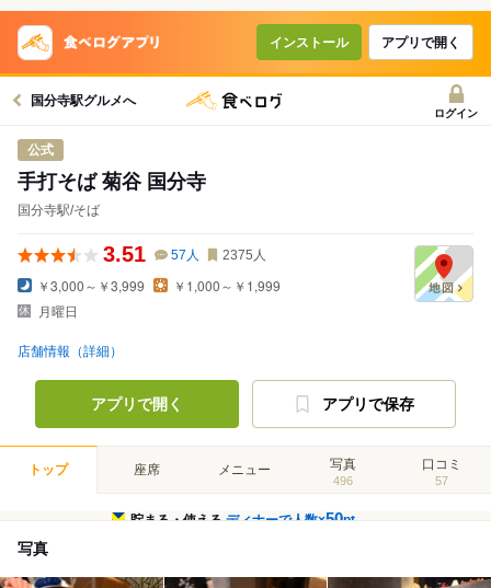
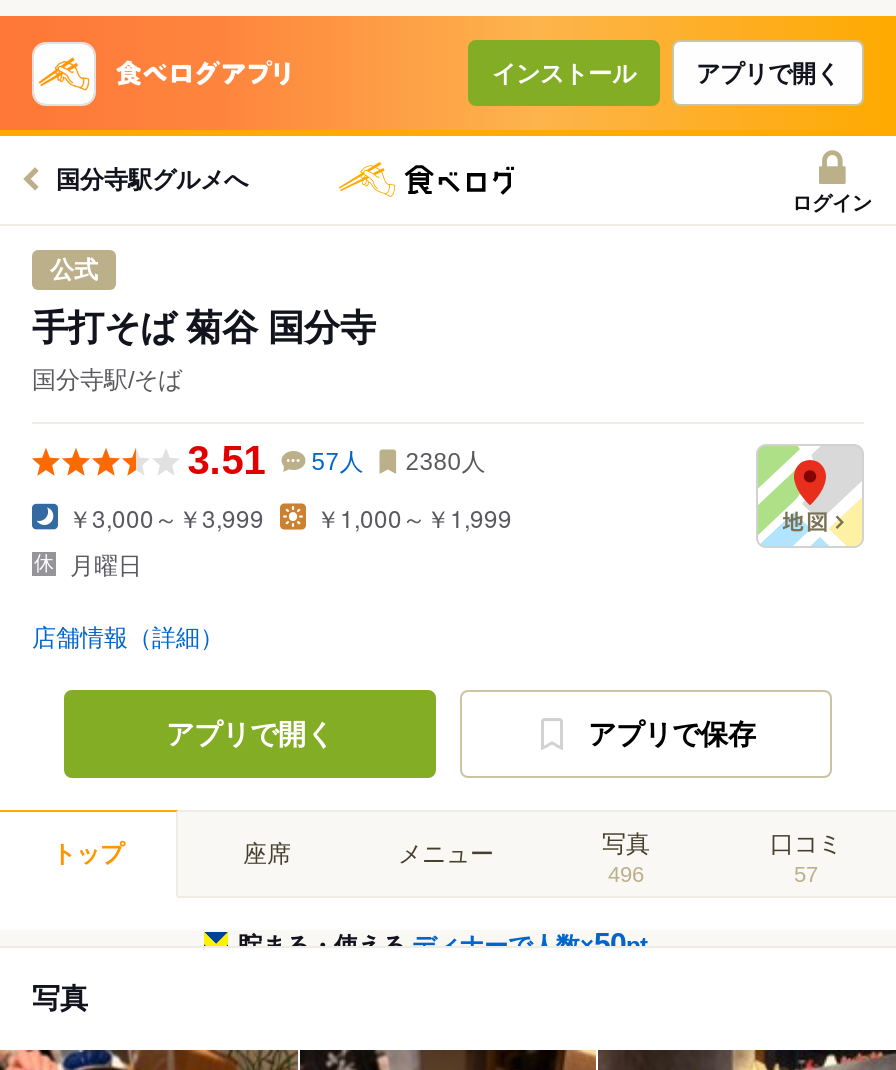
[103,242,266,266] 3.51 57人 2375人 -> [188,438,486,482] 3.51 57人 2380人

